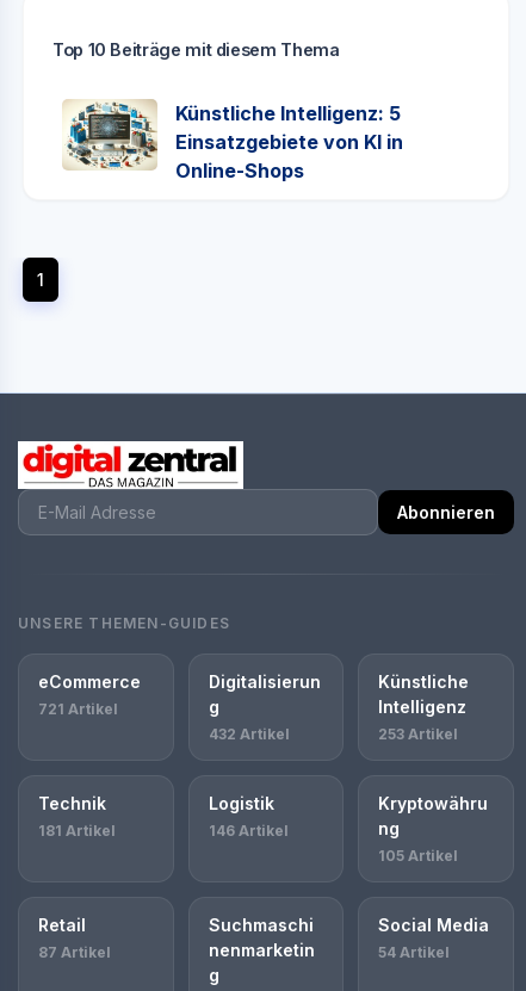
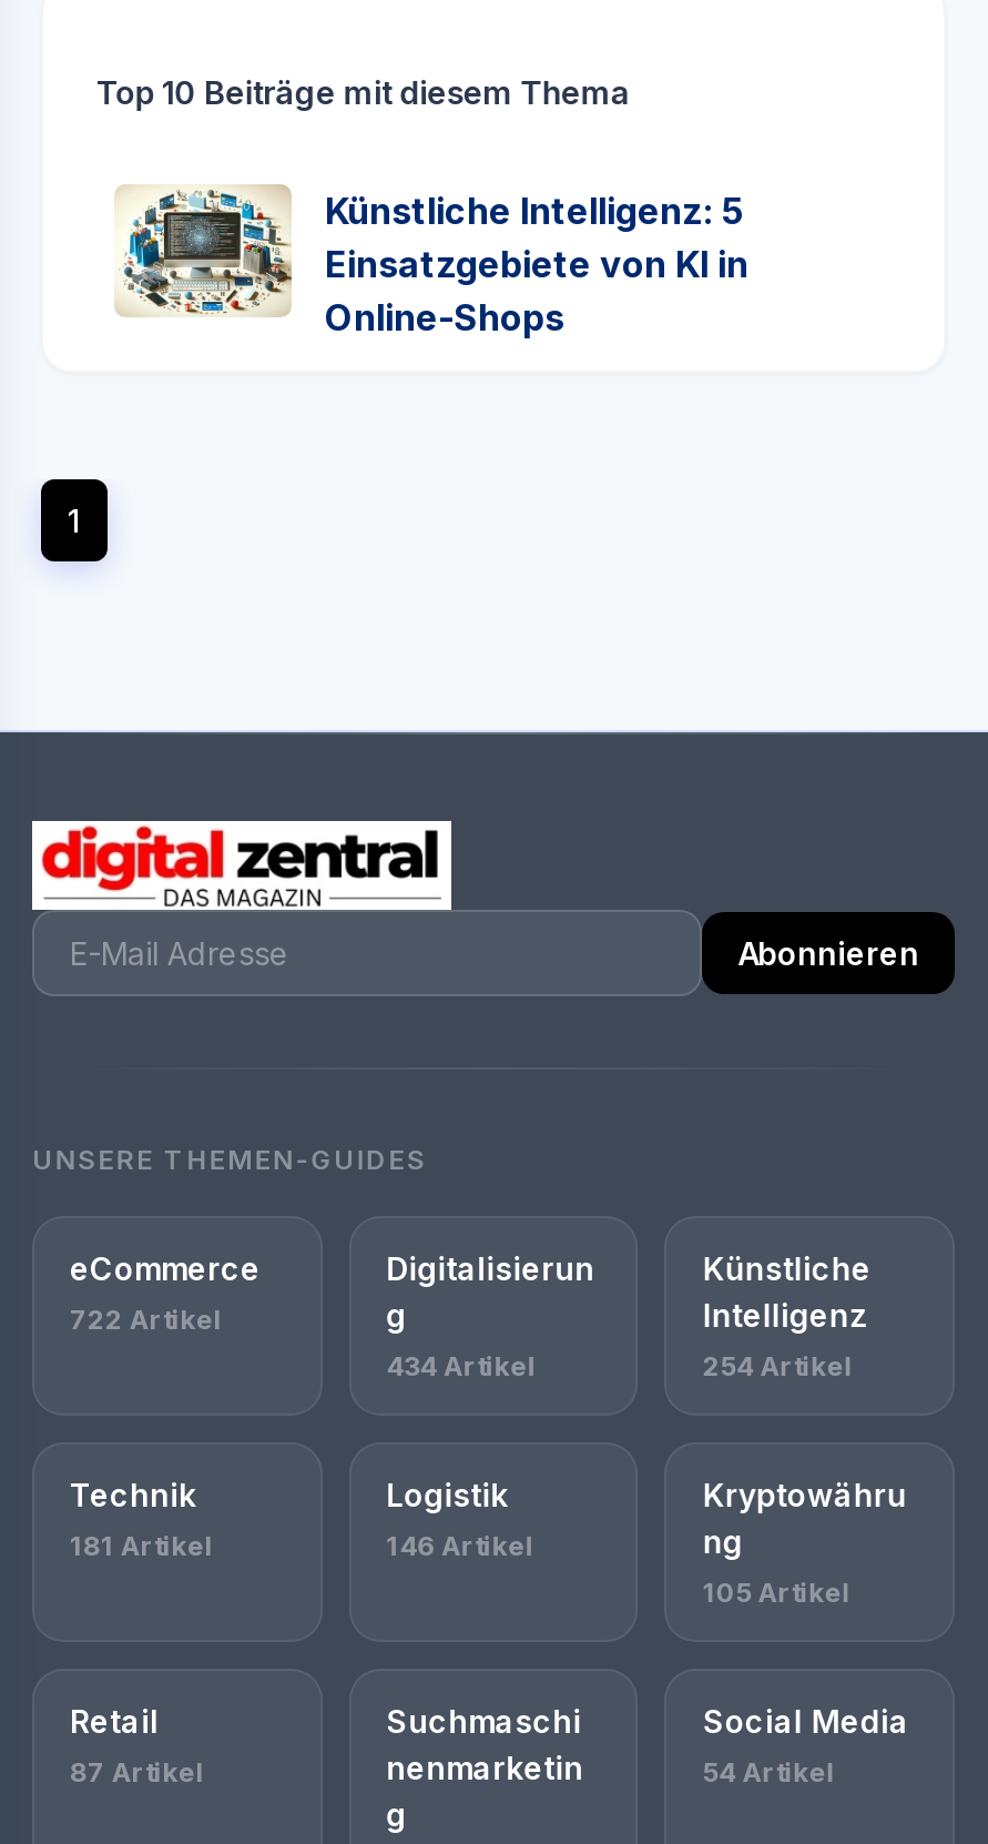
[38,700,118,718] 721 Artikel -> [70,1303,223,1337] 722 Artikel
[208,726,289,743] 432 Artikel -> [386,1350,537,1383] 434 Artikel
[378,726,458,743] 253 Artikel -> [703,1350,853,1383] 254 Artikel

